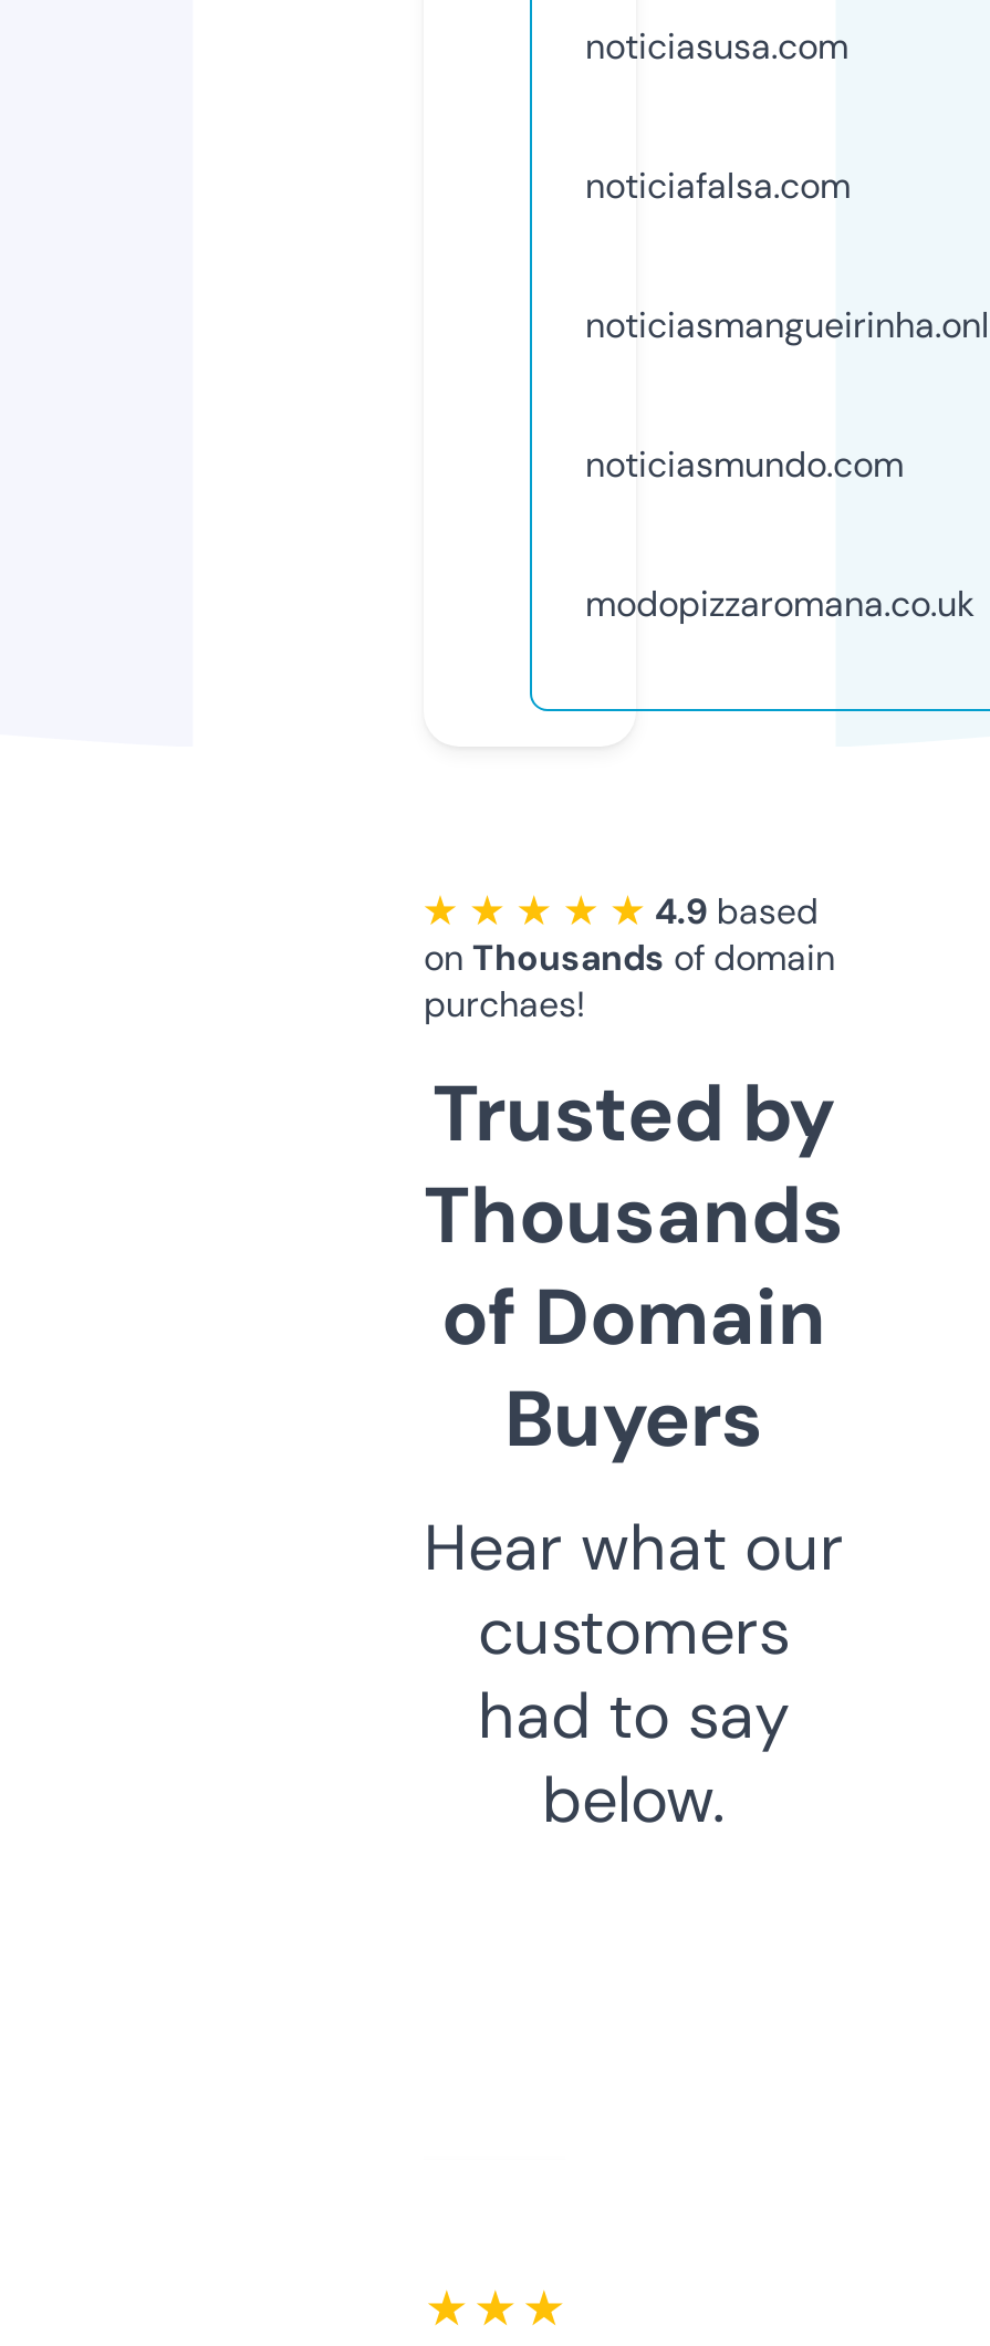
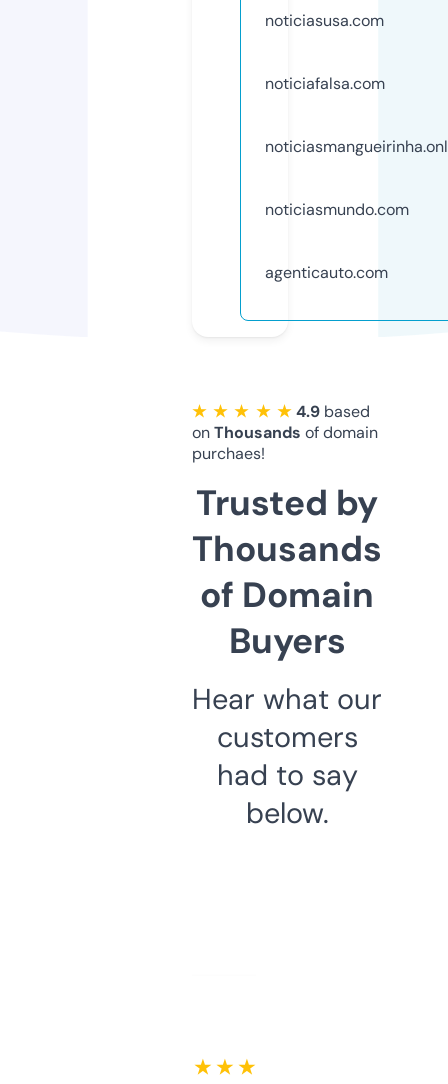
[585,580,975,627] modopizzaromana.co.uk -> [265,262,388,283] agenticauto.com

